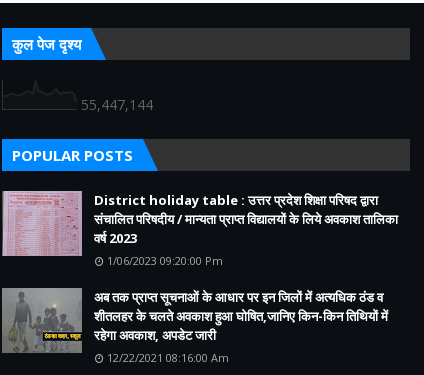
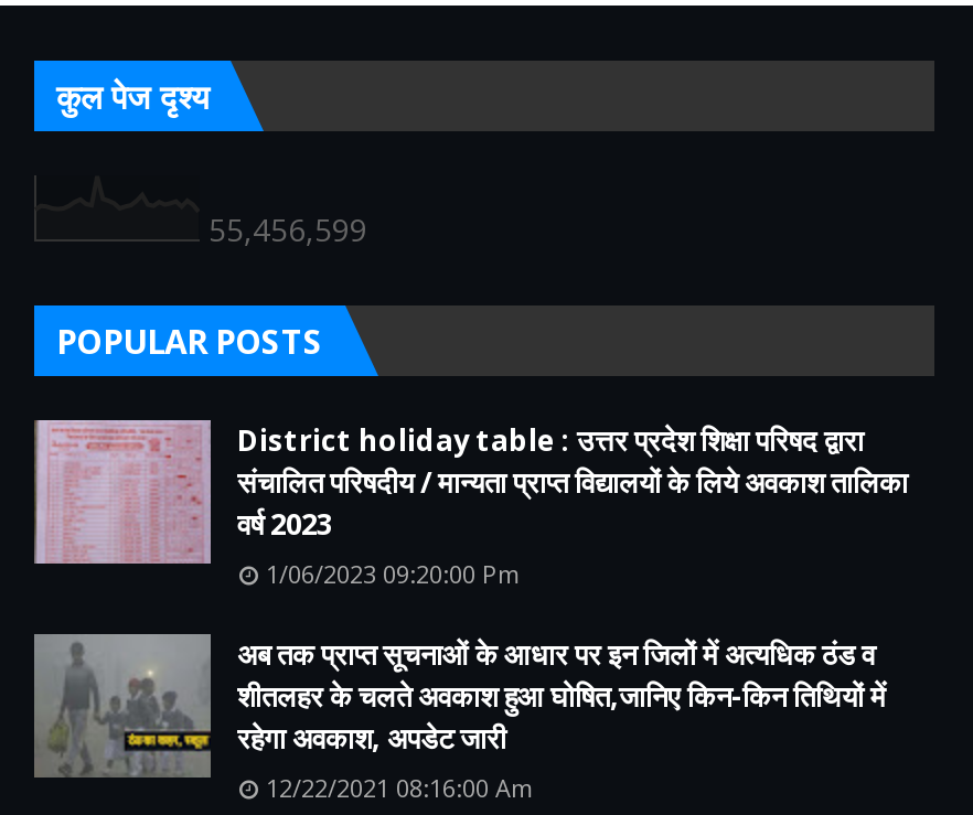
[81,95,153,114] 55,447,144 -> [209,209,367,251] 55,456,599

